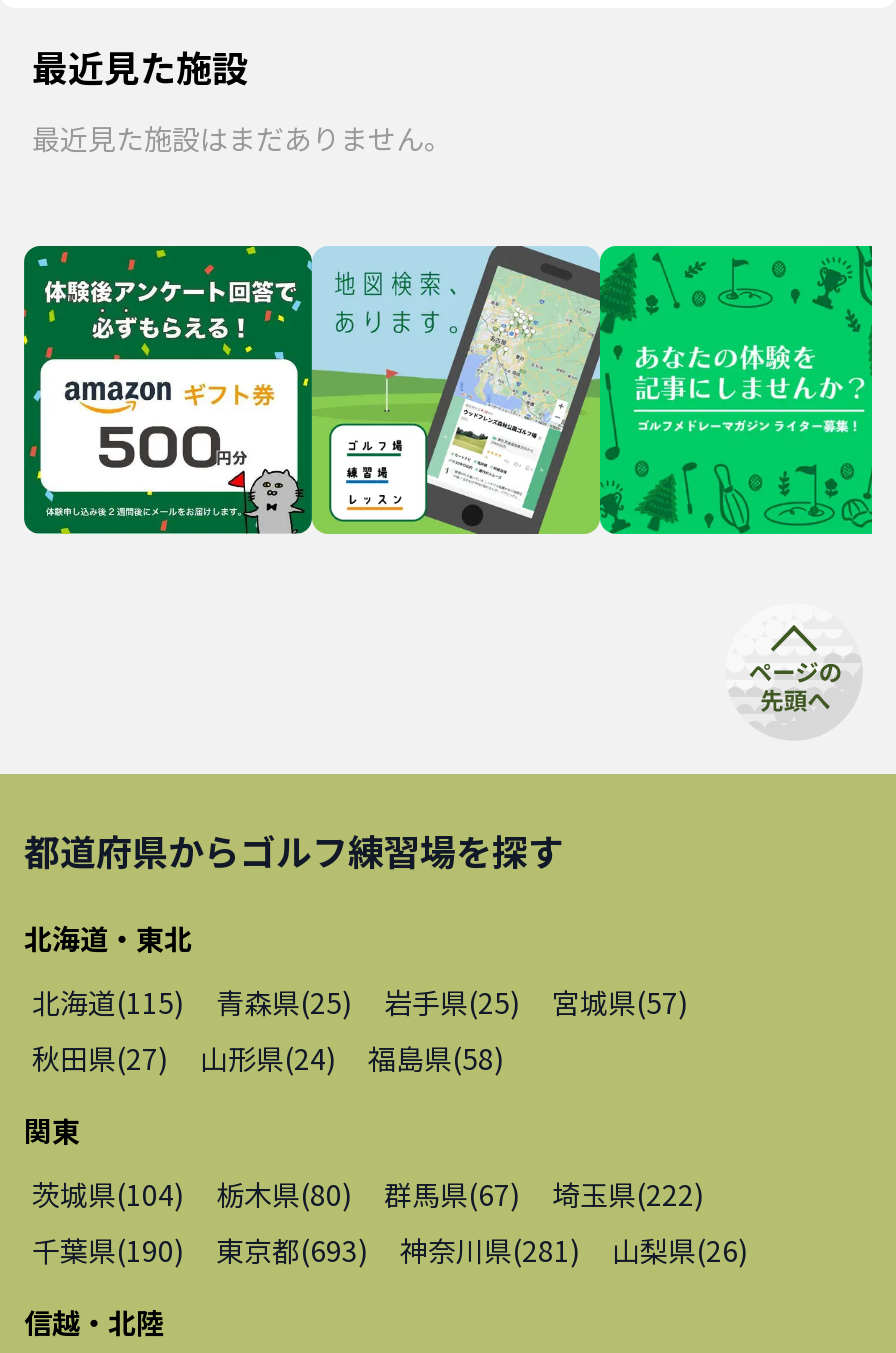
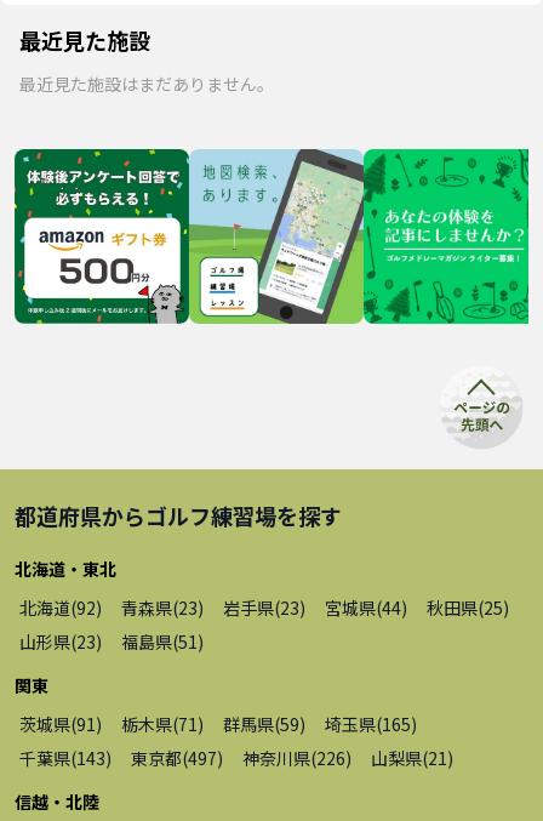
[32,982,184,1022] 北海道(115) -> [19,595,102,620] 北海道(92)
[216,982,352,1022] 青森県(25) -> [121,595,204,620] 青森県(23)
[384,982,520,1022] 岩手県(25) -> [223,595,305,620] 岩手県(23)
[552,982,688,1022] 宮城県(57) -> [325,595,407,620] 宮城県(44)
[32,1038,168,1078] 秋田県(27) -> [427,595,509,620] 秋田県(25)
[200,1038,336,1078] 山形県(24) -> [19,629,102,654] 山形県(23)
[368,1038,504,1078] 福島県(58) -> [121,629,204,654] 福島県(51)
[32,1174,184,1214] 茨城県(104) -> [19,712,102,736] 茨城県(91)
[216,1174,352,1214] 栃木県(80) -> [121,712,204,736] 栃木県(71)
[384,1174,520,1214] 群馬県(67) -> [223,712,305,736] 群馬県(59)
[552,1174,704,1214] 埼玉県(222) -> [325,712,417,736] 埼玉県(165)
[32,1230,184,1270] 千葉県(190) -> [19,746,112,770] 千葉県(143)
[216,1230,368,1270] 東京都(693) -> [131,746,223,770] 東京都(497)
[400,1230,580,1270] 神奈川県(281) -> [242,746,351,770] 神奈川県(226)
[612,1230,748,1270] 山梨県(26) -> [371,746,453,770] 山梨県(21)

